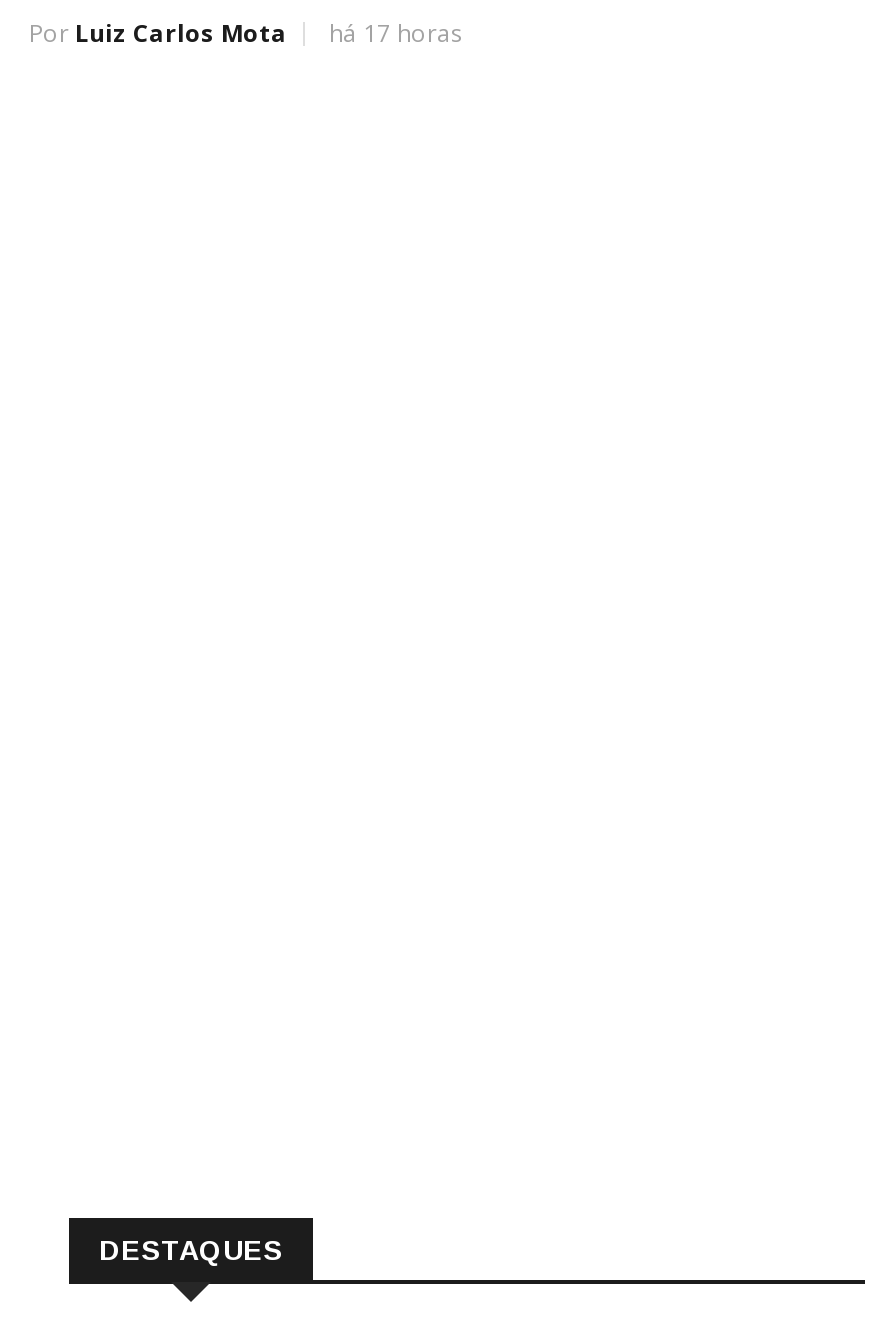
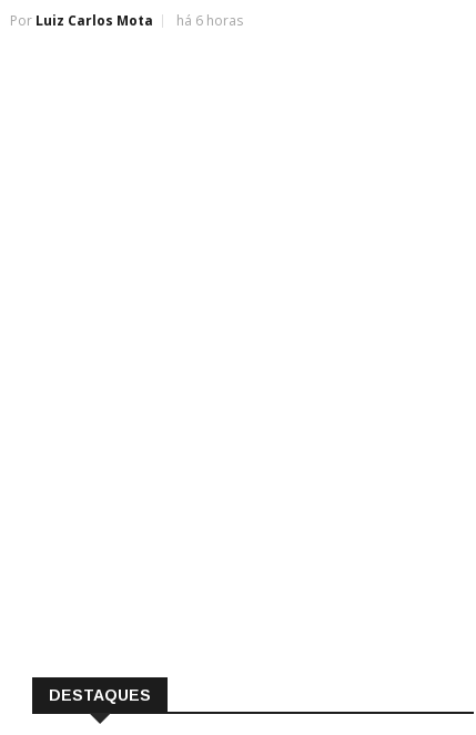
[29,15,463,49] Por Luiz Carlos Mota há 17 horas -> [10,11,243,29] Por Luiz Carlos Mota há 6 horas

